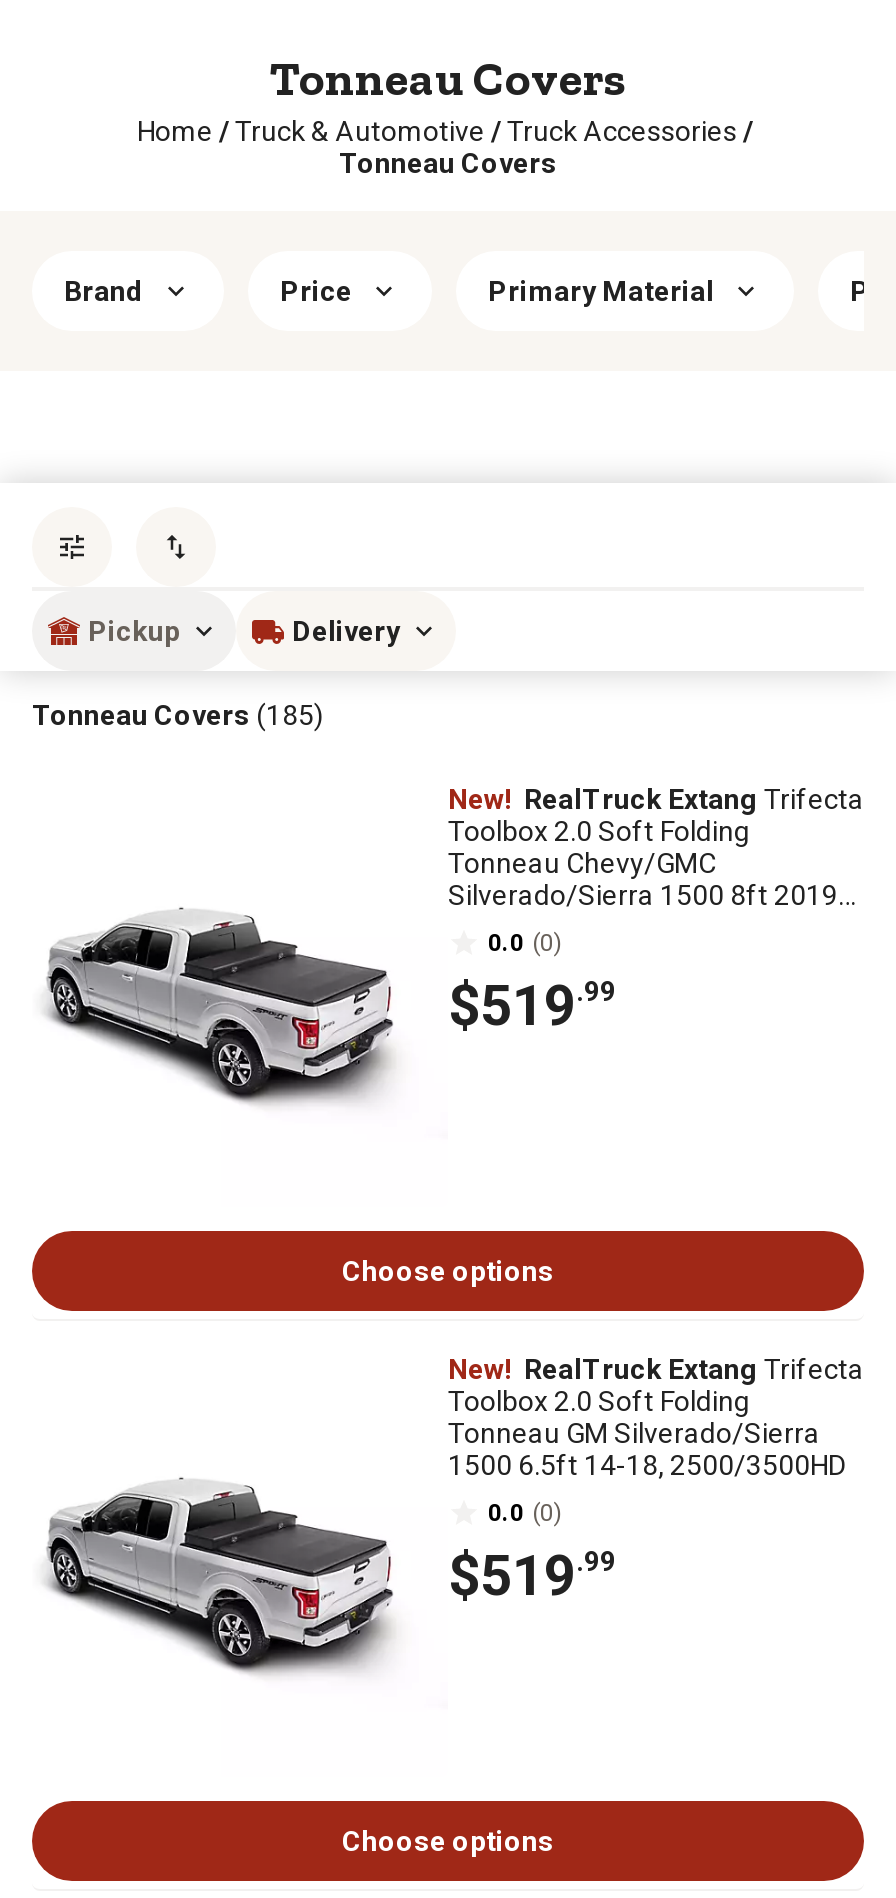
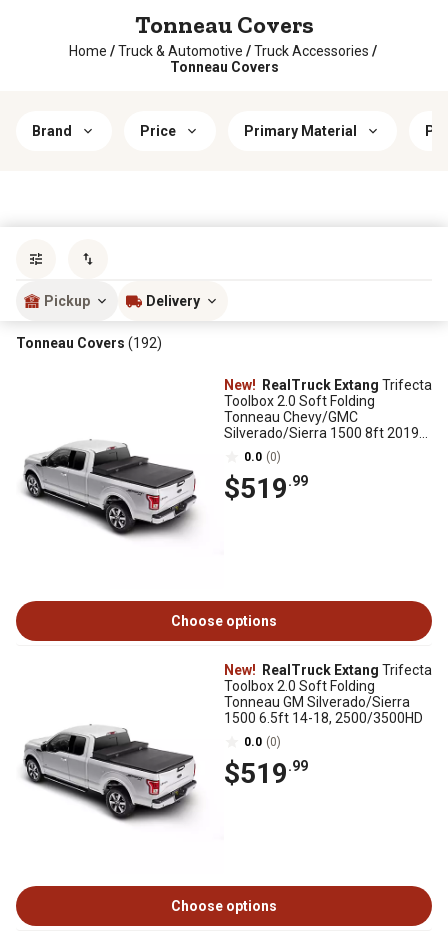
[32,699,324,731] Tonneau Covers (185) -> [16,335,162,351] Tonneau Covers (192)

